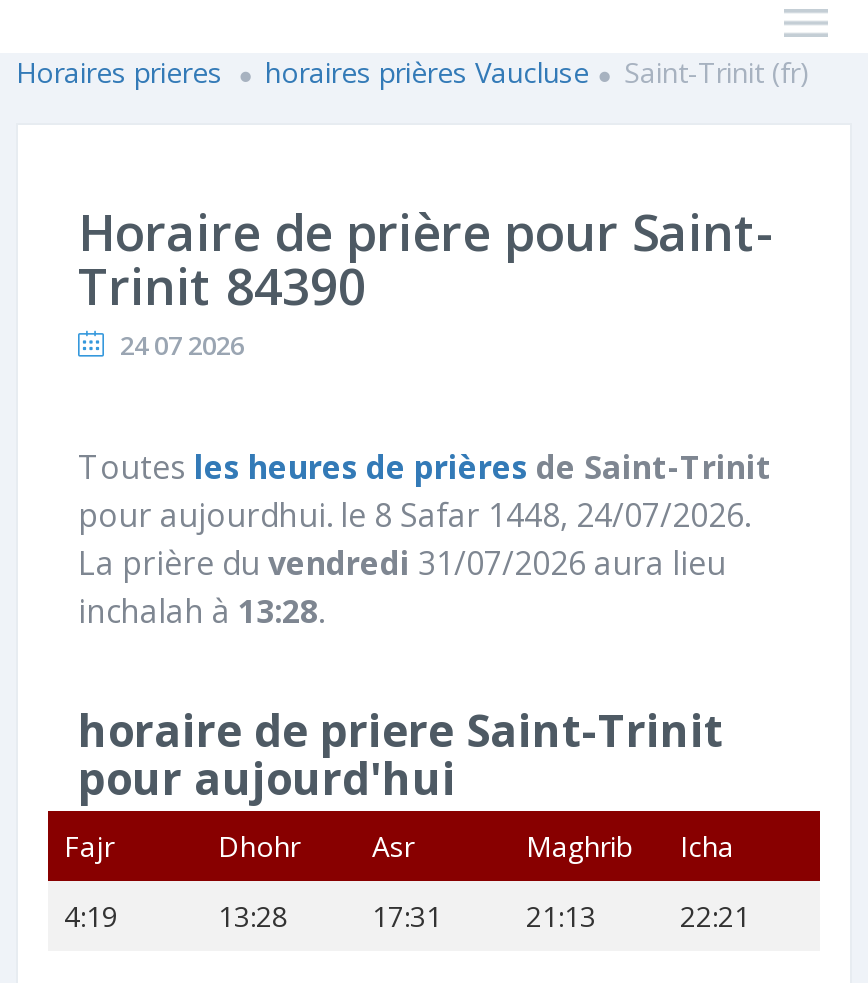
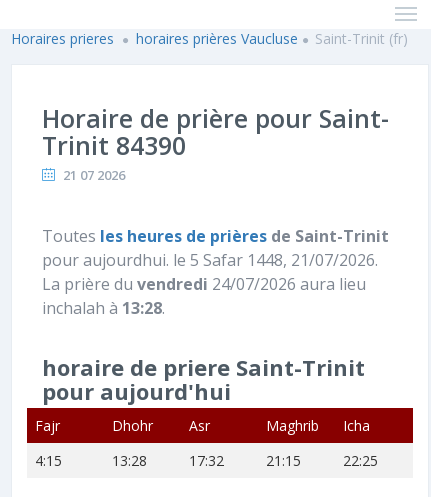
[120,327,244,363] 24 07 2026 -> [63,166,125,184] 21 07 2026
[78,493,750,537] pour aujourdhui. le 8 Safar 1448, 24/07/2026. -> [42,249,378,271] pour aujourdhui. le 5 Safar 1448, 21/07/2026.
[78,541,726,585] La prière du vendredi 31/07/2026 aura lieu -> [42,273,366,295] La prière du vendredi 24/07/2026 aura lieu
[64,897,118,935] 4:19 -> [35,451,62,470] 4:15
[372,897,442,935] 17:31 -> [189,451,224,470] 17:32
[526,897,596,935] 21:13 -> [266,451,301,470] 21:15
[680,897,750,935] 22:21 -> [343,451,378,470] 22:25

